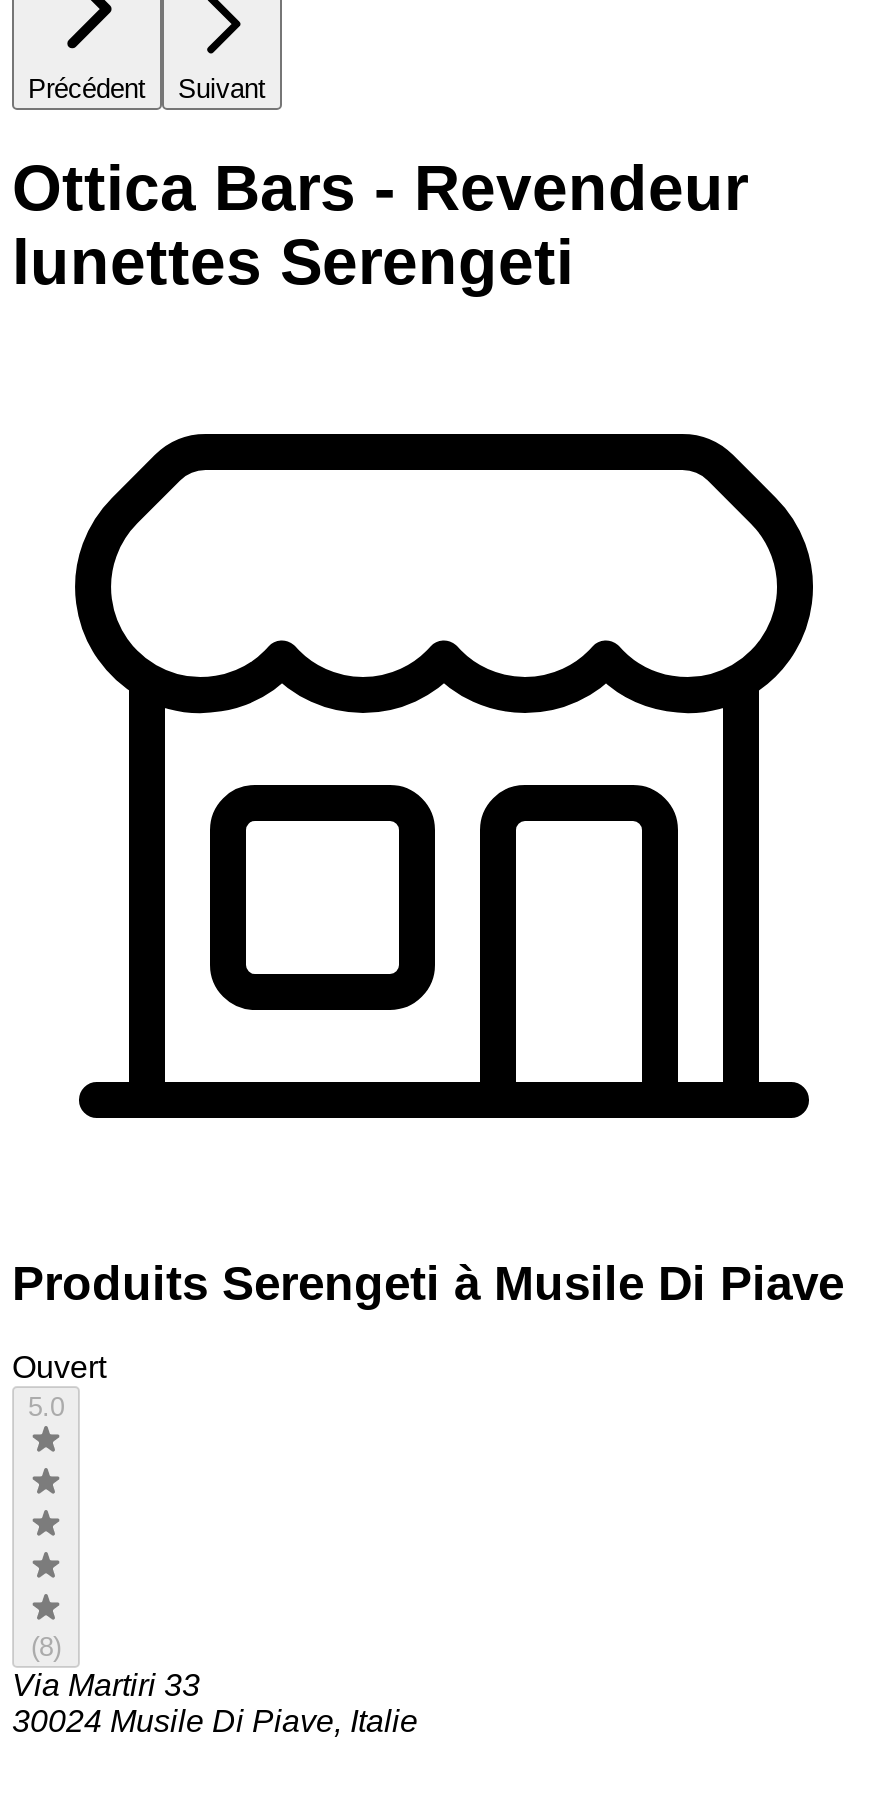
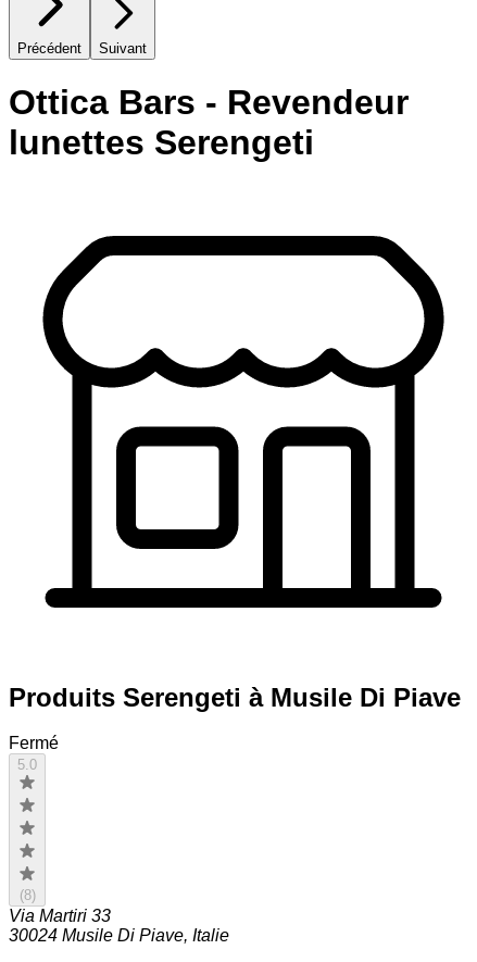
[12,1351,106,1385] Ouvert -> [9,734,59,753] Fermé

